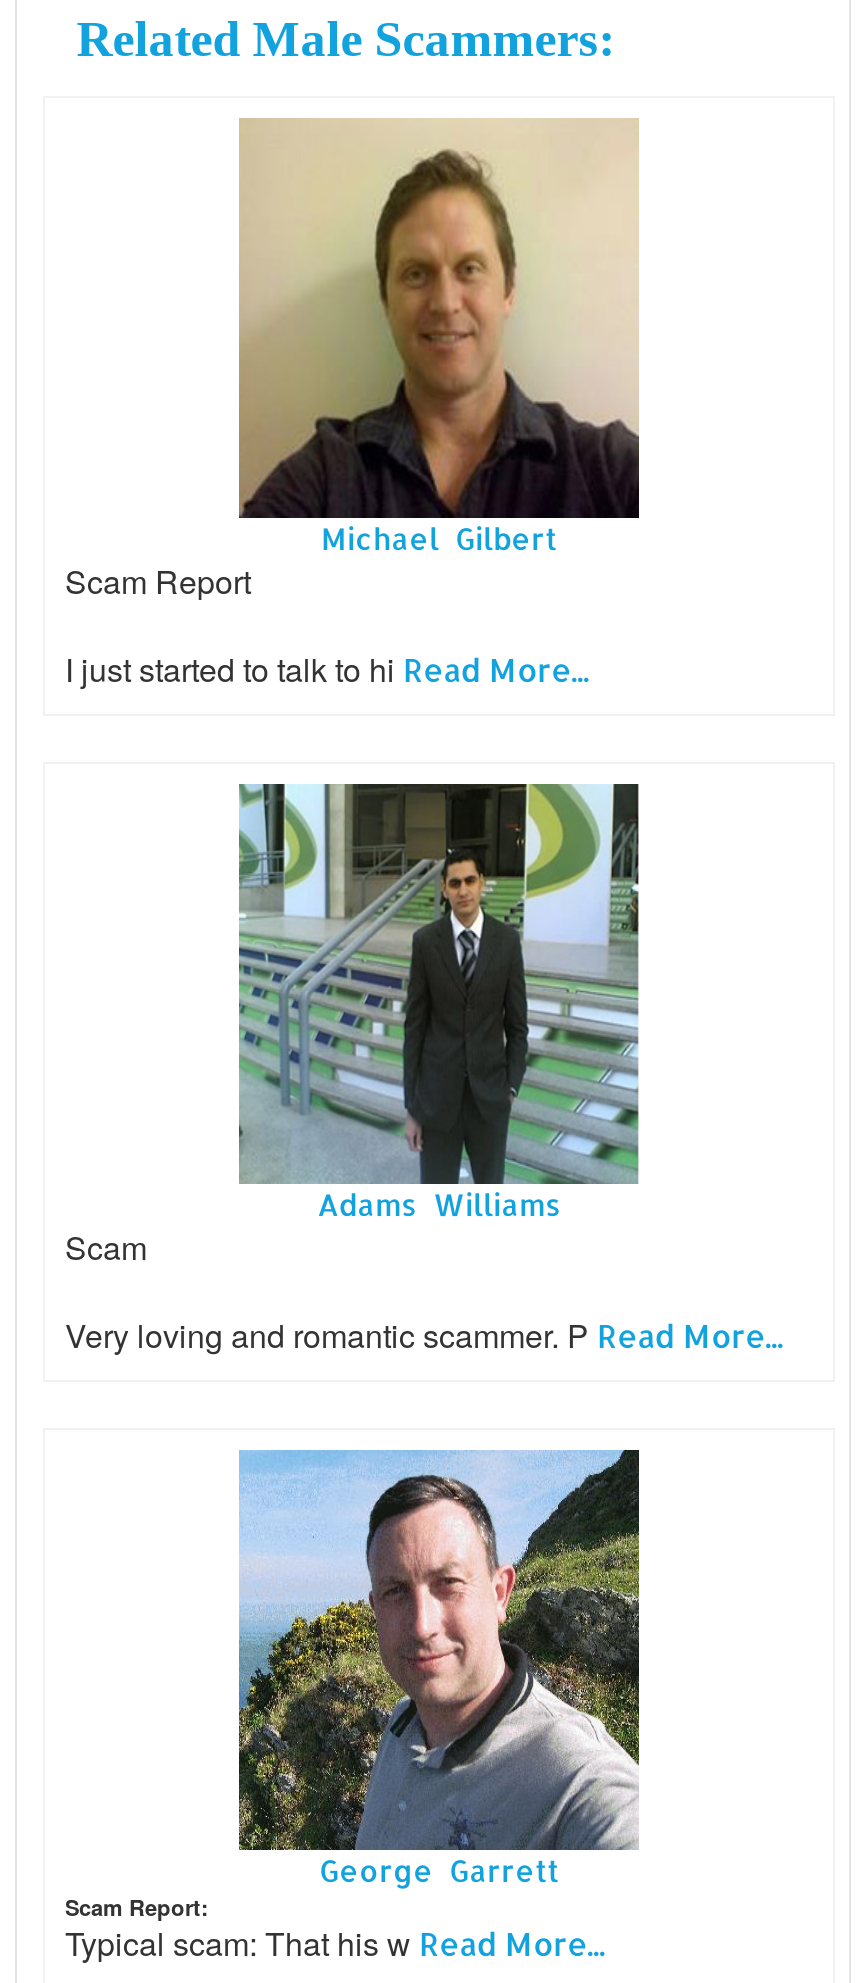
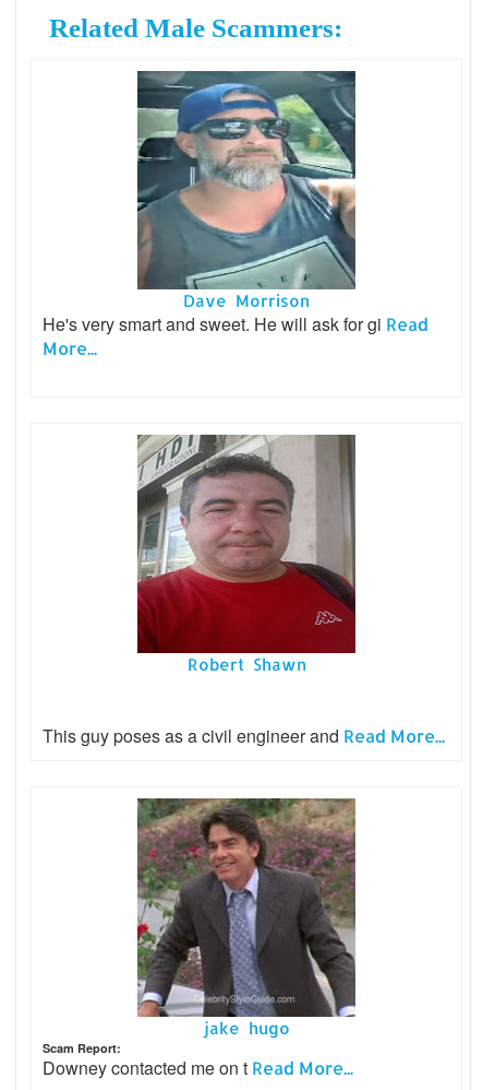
[65,118,639,692] [image] | Michael Gilbert | Scam Report | I just started to talk to hi Read More... -> [43,70,428,359] [image] | Dave Morrison | He's very smart and sweet. He will ask for gi Read | More...
[65,782,783,1358] [image] | Adams Williams | Scam | Very loving and romantic scammer. P Read More... -> [43,434,445,748] [image] | Robert Shawn | This guy poses as a civil engineer and Read More...
[237,1448,641,1891] [image] | George Garrett -> [136,797,357,1039] [image] | jake hugo
[65,1921,605,1967] Typical scam: That his w Read More... -> [43,1055,353,1080] Downey contacted me on t Read More...

